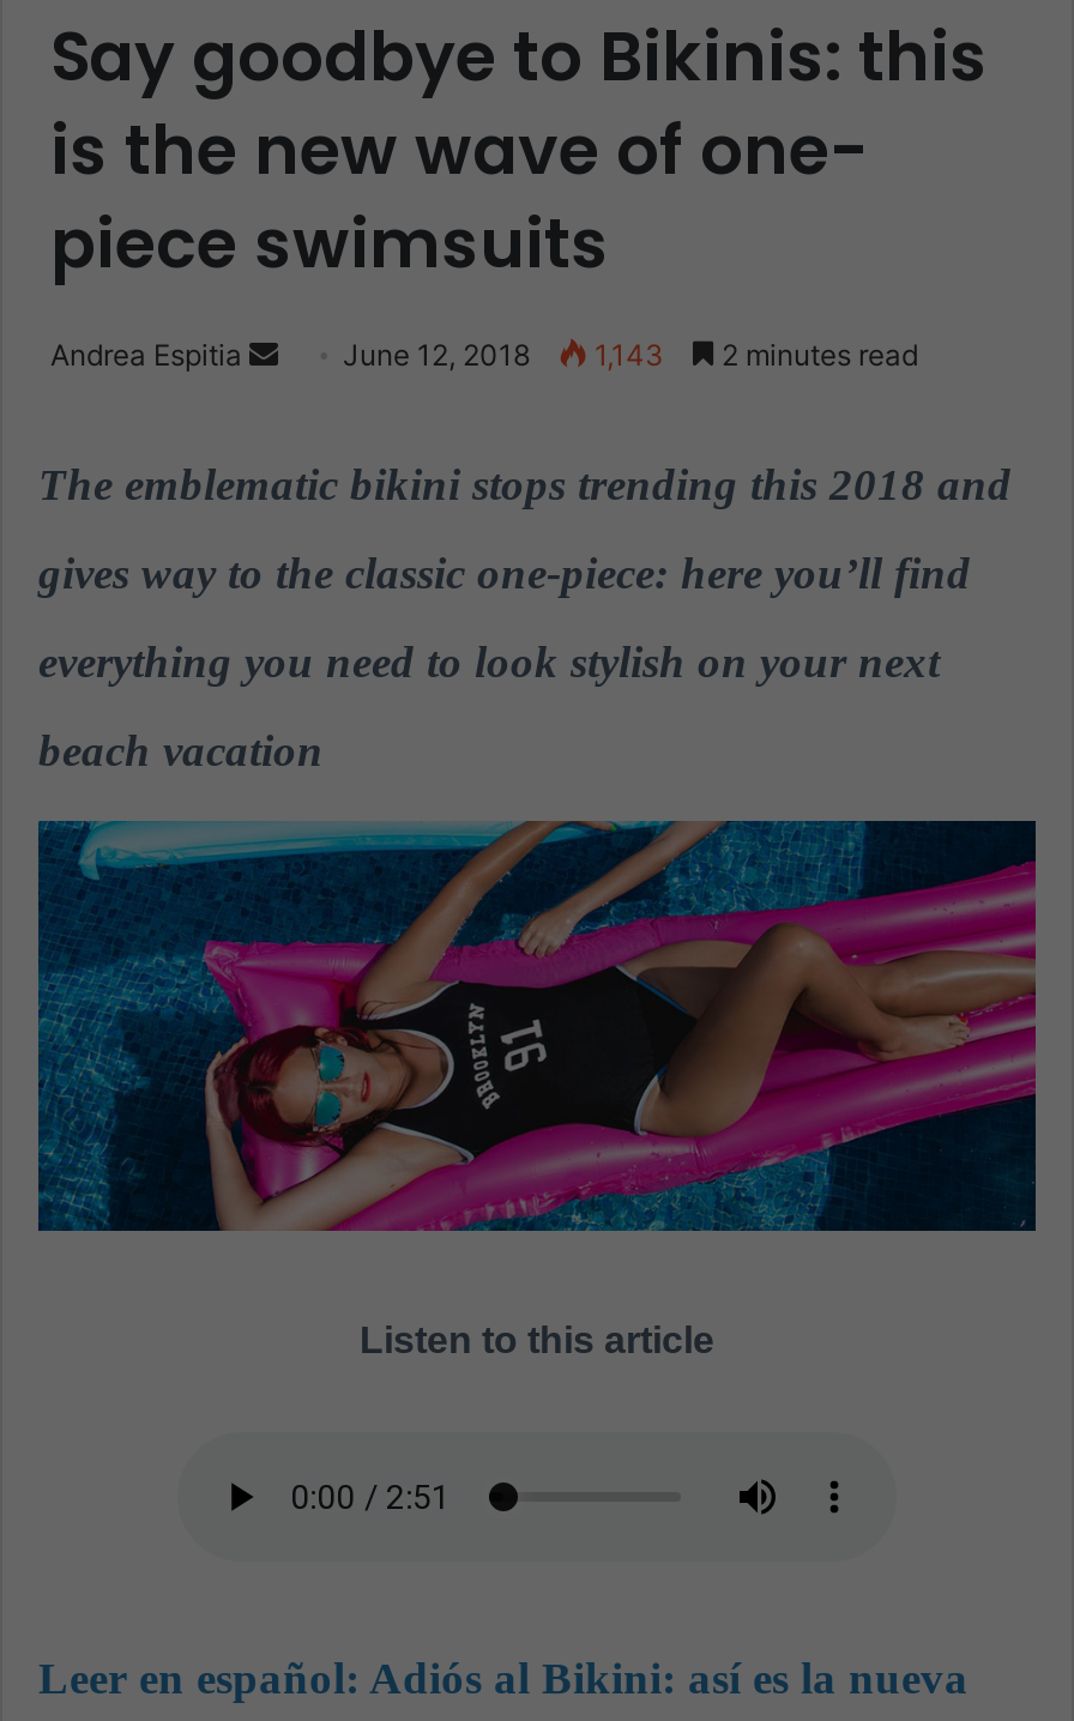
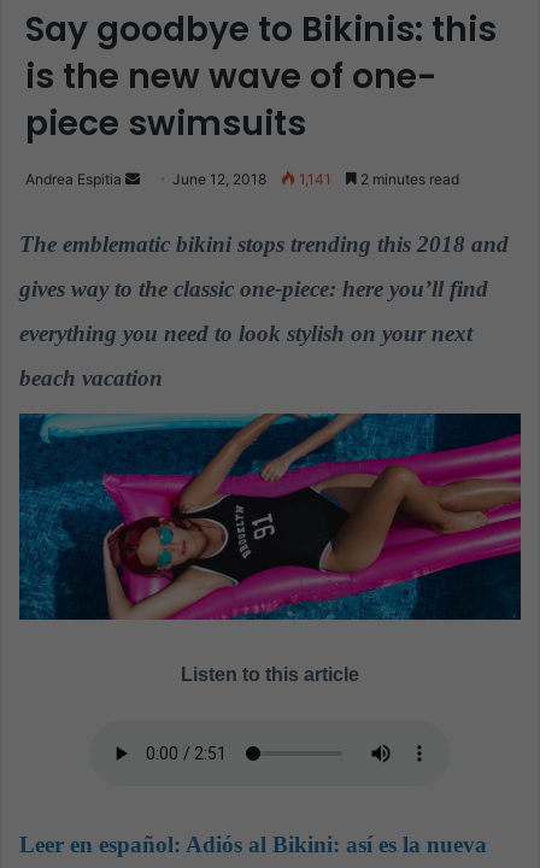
[587,338,664,374] 1,143 -> [295,171,331,189] 1,141

